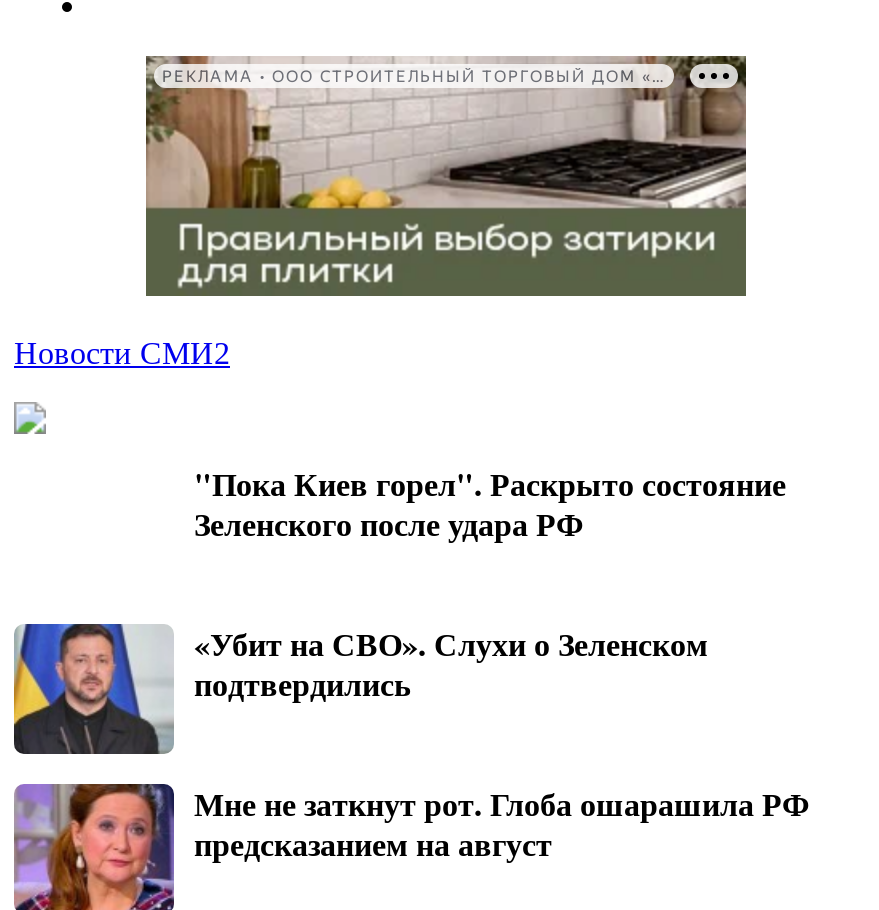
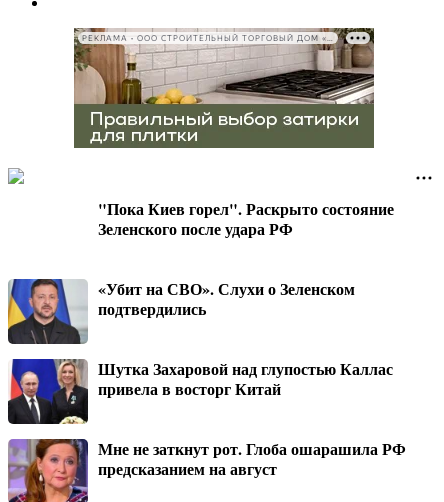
[14,337,230,371] Новости СМИ2 -> none
moved [10,461,786,756] -> [6,197,394,345]: [image] | "Пока Киев горел". Раскрыто состояние | Зеленского после удара РФ | «Убит на СВО». Слухи о Зеленском | подтвердились
none -> [8,357,393,425] [image] | Шутка Захаровой над глупостью Каллас | привела в восторг Китай

